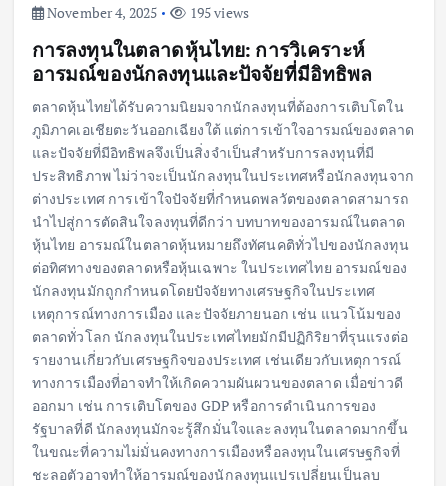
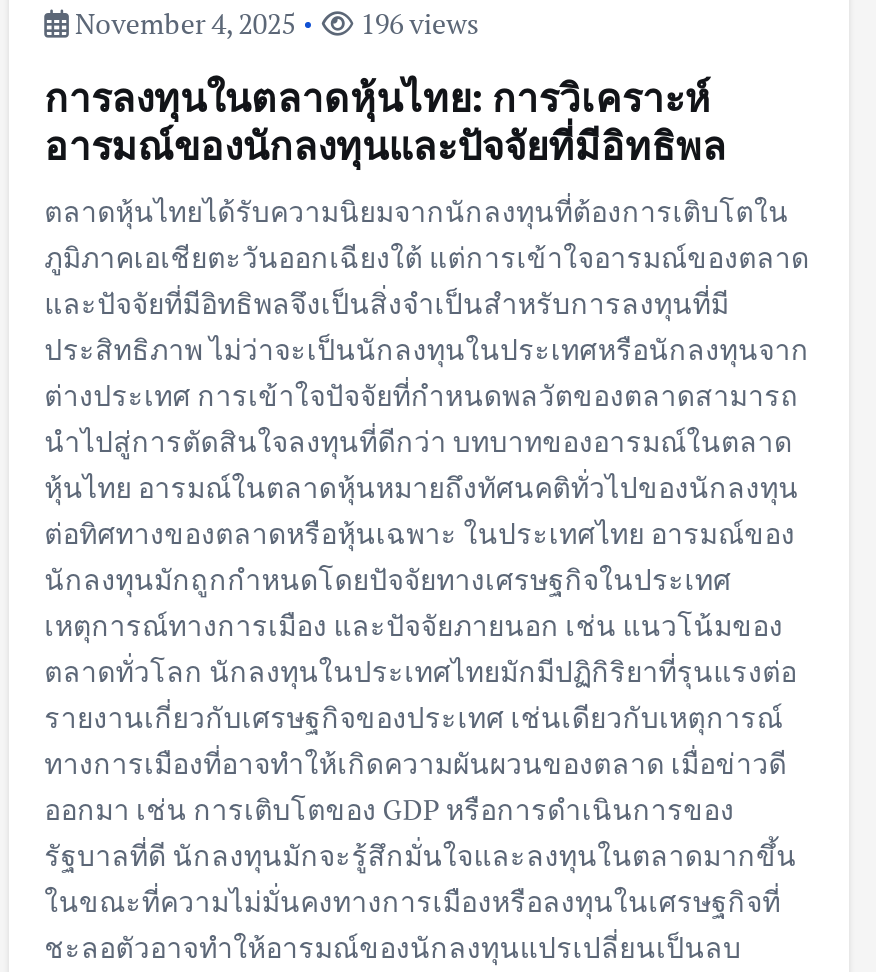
[44,2,249,21] November 4, 2025 195 views -> [69,5,479,43] November 4, 2025 196 views

